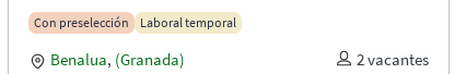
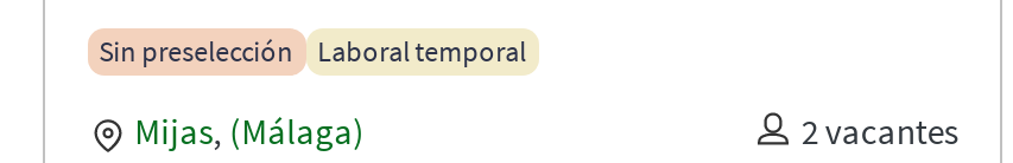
[33,14,129,31] Con preselección -> [99,34,294,69] Sin preselección
[50,49,184,70] Benalua, (Granada) -> [134,109,365,154] Mijas, (Málaga)

